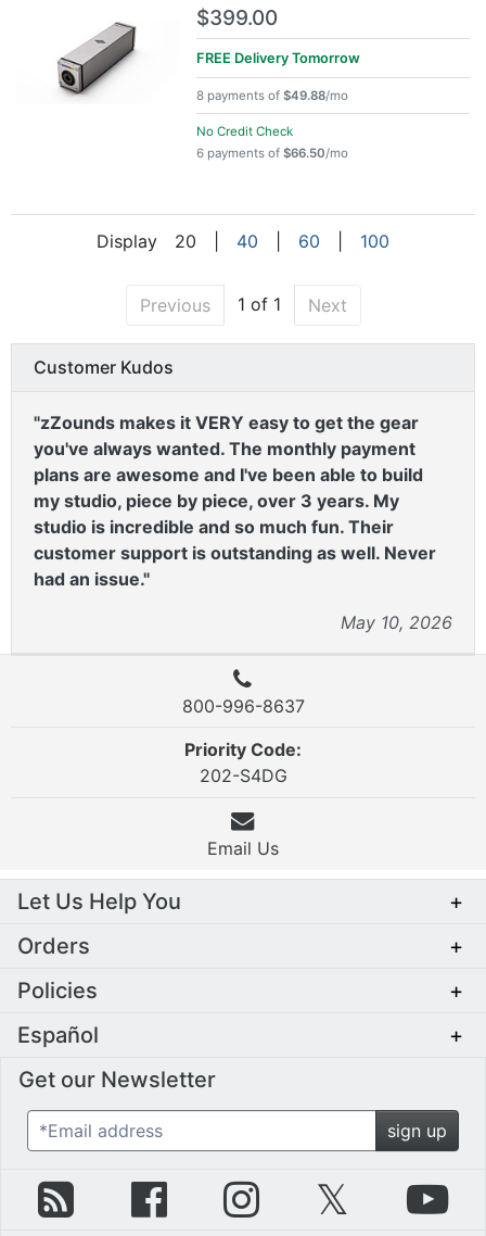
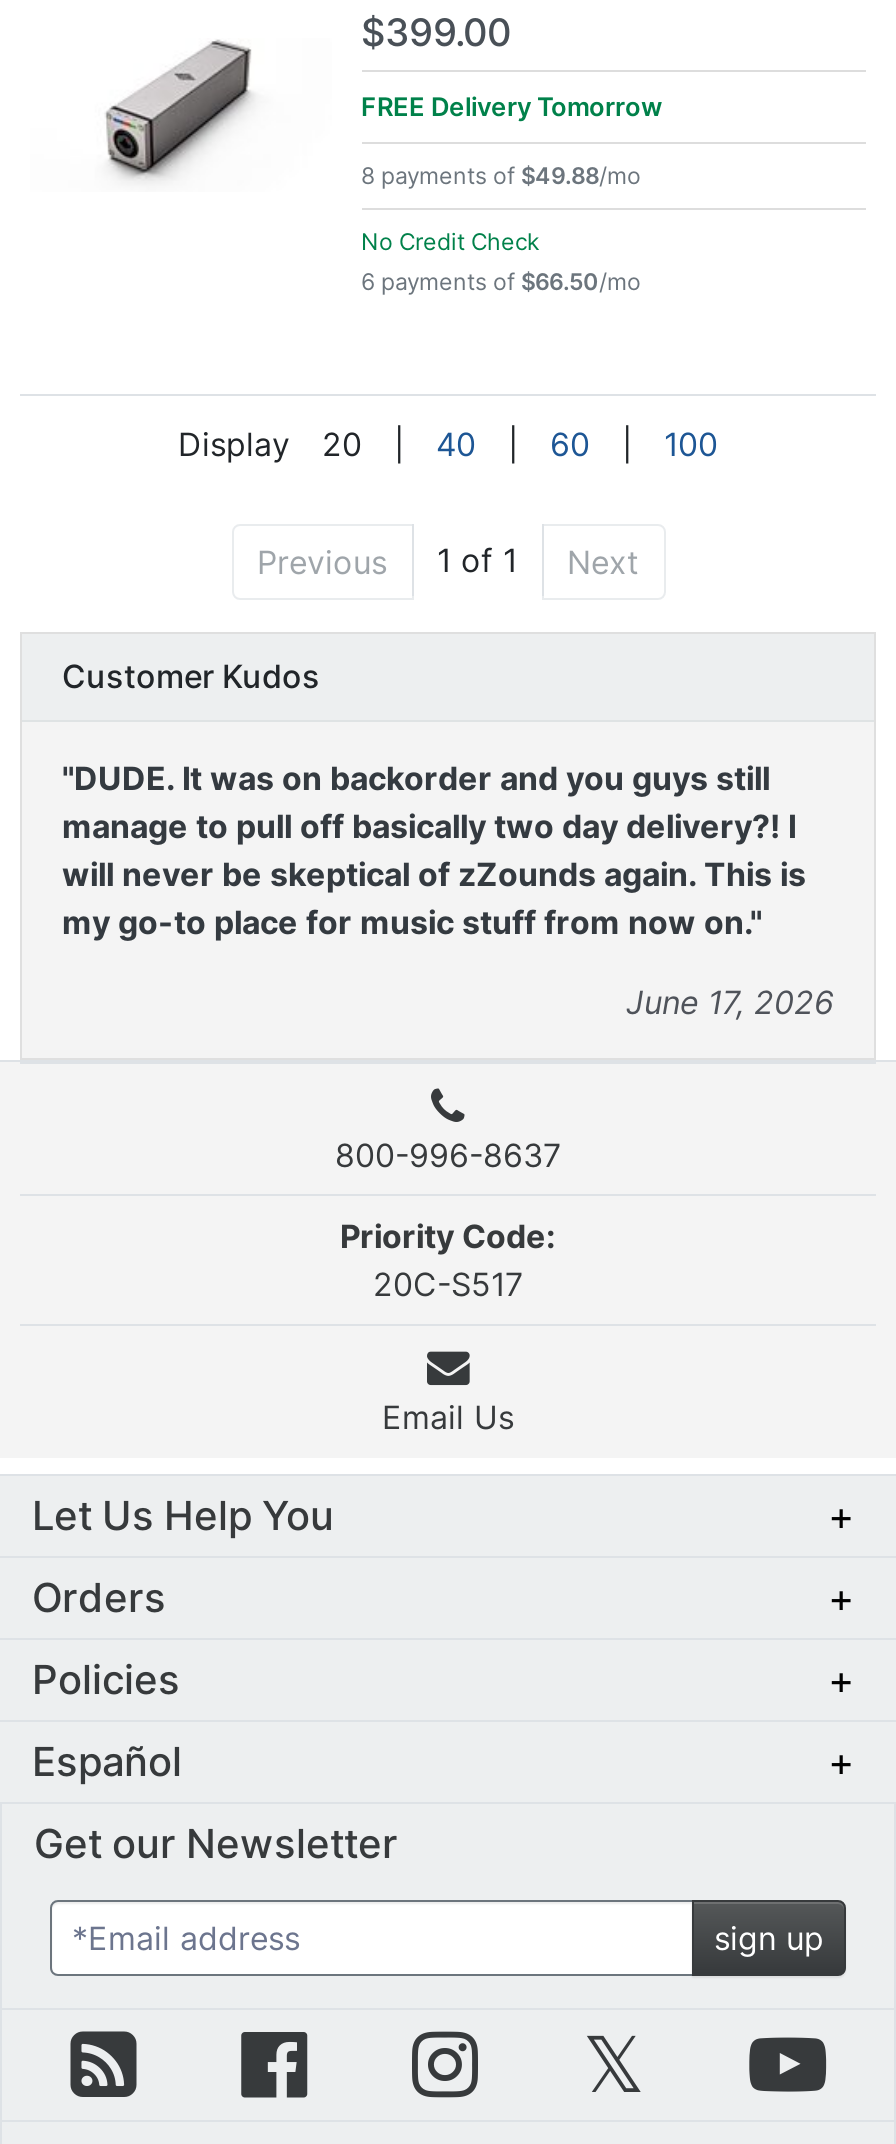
[34,411,436,589] "zZounds makes it VERY easy to get the gear | you've always wanted. The monthly payment | plans are awesome and I've been able to build | my studio, piece by piece, over 3 years. My | studio is incredible and so much fun. Their | customer support is outstanding as well. Never | had an issue." -> [62,757,806,941] "DUDE. It was on backorder and you guys still | manage to pull off basically two day delivery?! I | will never be skeptical of zZounds again. This is | my go-to place for music stuff from now on."
[341,611,452,633] May 10, 2026 -> [626,981,834,1021] June 17, 2026
[199,765,287,787] 202-S4DG -> [373,1264,523,1304] 20C-S517

